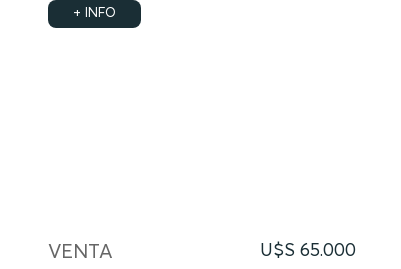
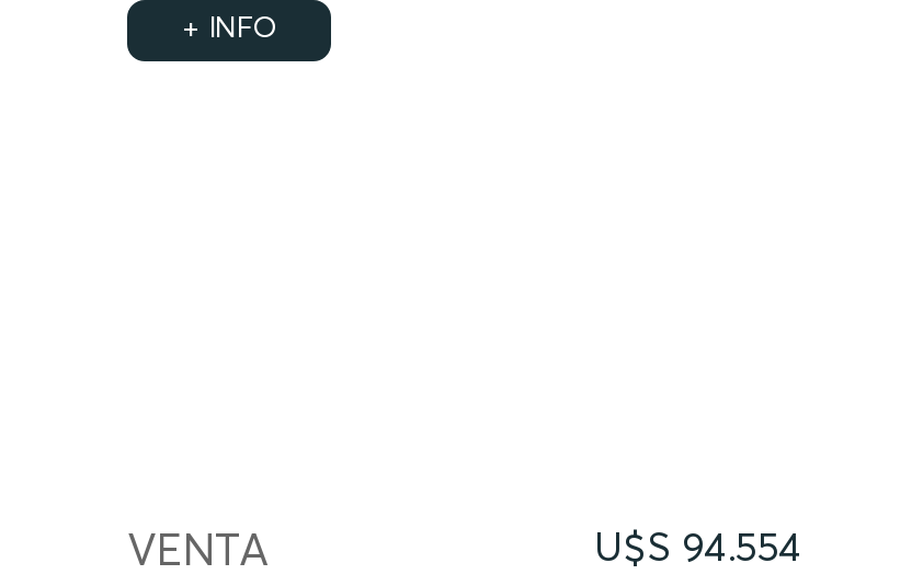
[260,242,356,260] U$S 65.000 -> [594,530,802,570] U$S 94.554

